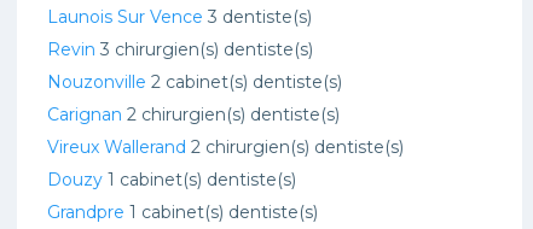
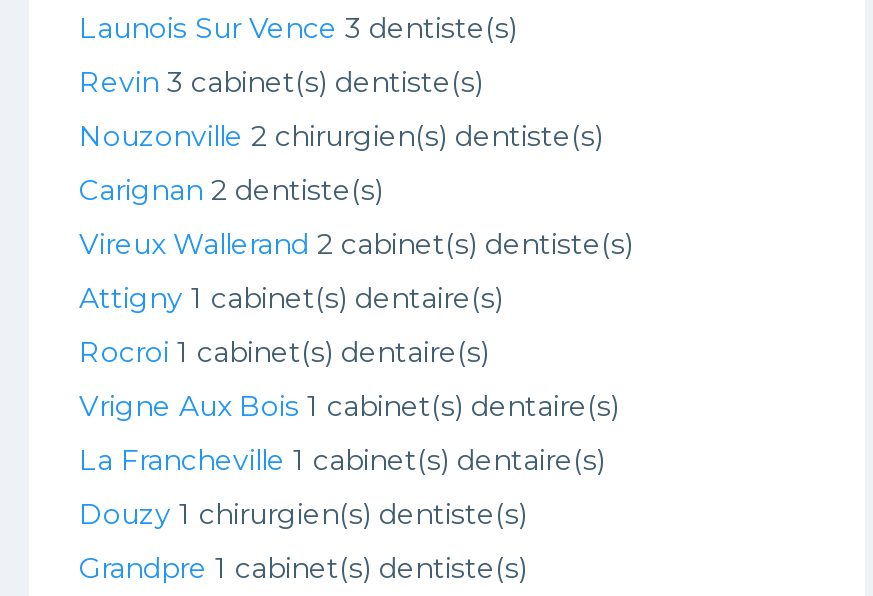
[47,39,404,190] Revin 3 chirurgien(s) dentiste(s) | Nouzonville 2 cabinet(s) dentiste(s) | Carignan 2 chirurgien(s) dentiste(s) | Vireux Wallerand 2 chirurgien(s) dentiste(s) | Douzy 1 cabinet(s) dentiste(s) -> [79,64,633,532] Revin 3 cabinet(s) dentiste(s) | Nouzonville 2 chirurgien(s) dentiste(s) | Carignan 2 dentiste(s) | Vireux Wallerand 2 cabinet(s) dentiste(s) | Attigny 1 cabinet(s) dentaire(s) | Rocroi 1 cabinet(s) dentaire(s) | Vrigne Aux Bois 1 cabinet(s) dentaire(s) | La Francheville 1 cabinet(s) dentaire(s) | Douzy 1 chirurgien(s) dentiste(s)

